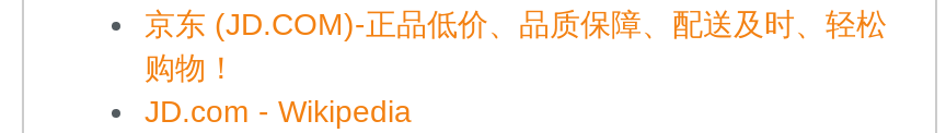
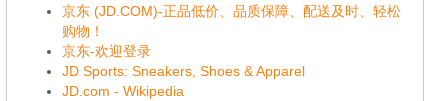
none -> [62,43,305,79] 京东-欢迎登录 | JD Sports: Sneakers, Shoes & Apparel

